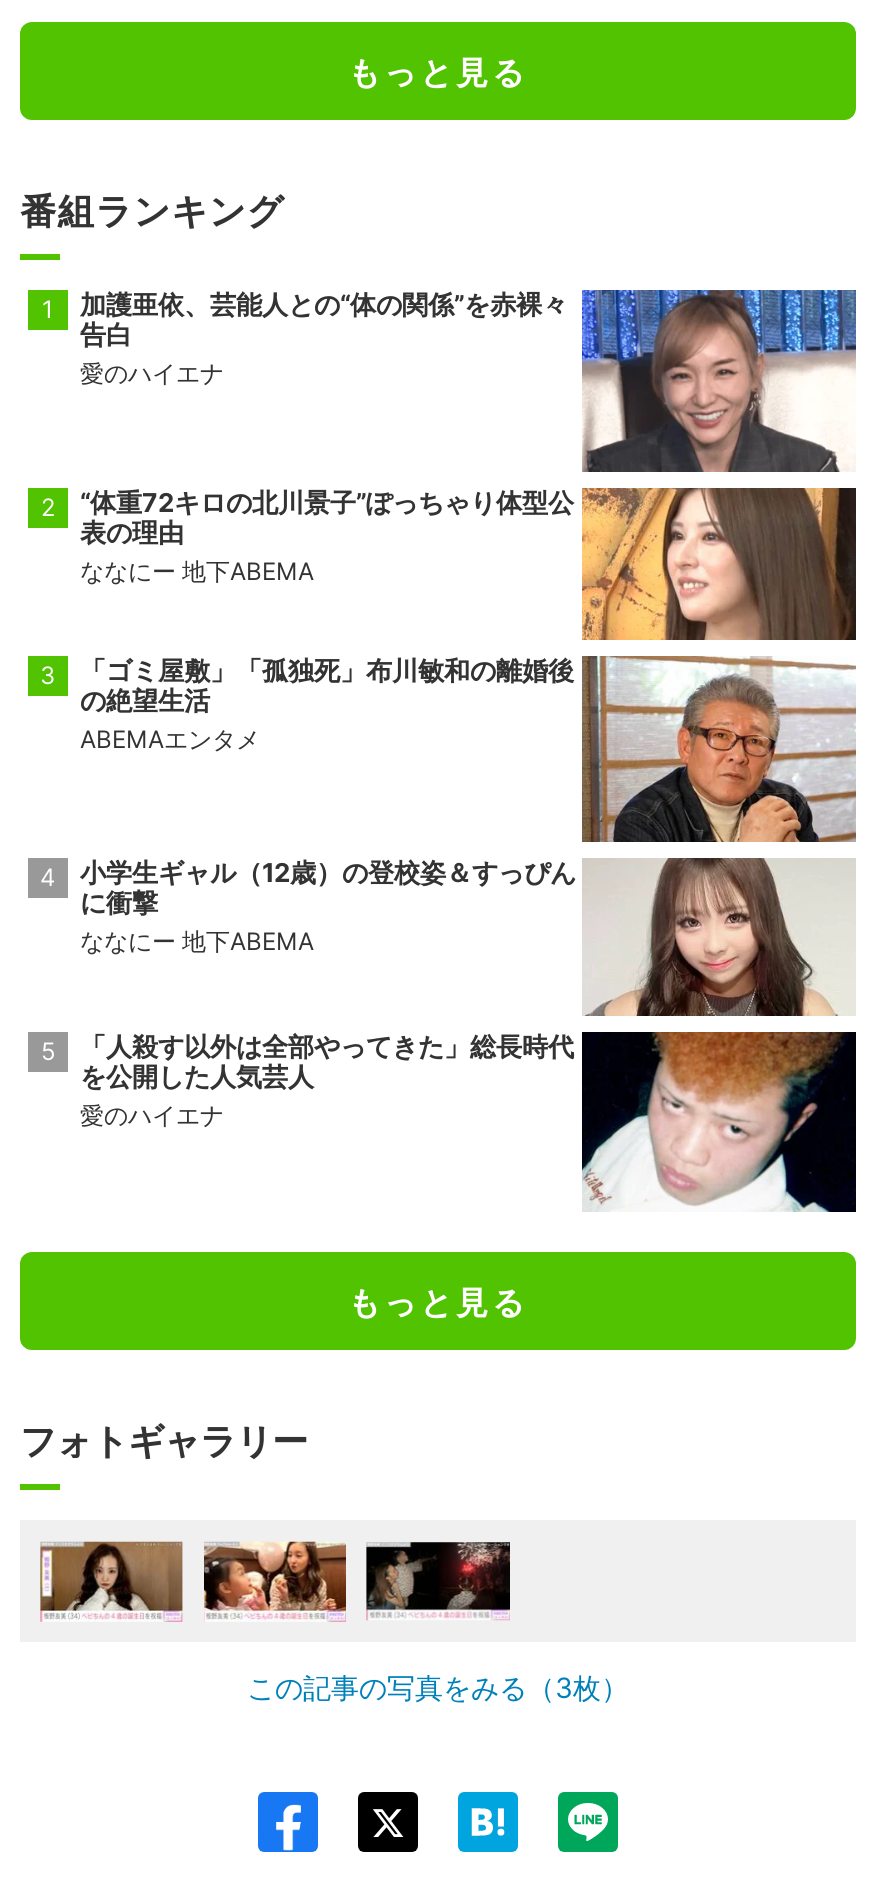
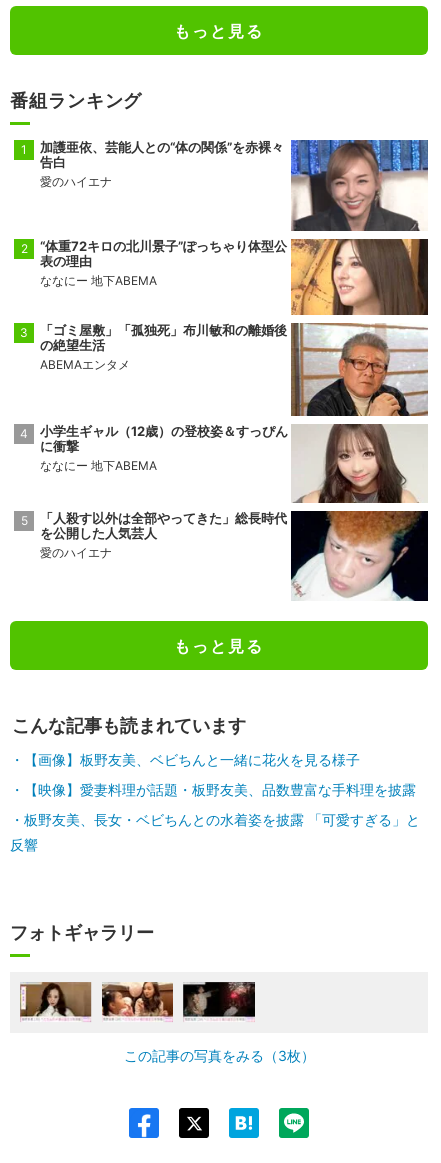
none -> [10,715,420,853] こんな記事も読まれています | 【画像】板野友美、ベビちんと一緒に花火を見る様子 | 【映像】愛妻料理が話題・板野友美、品数豊富な手料理を披露 | 板野友美、長女・ベビちんとの水着姿を披露 「可愛すぎる」と | 反響

